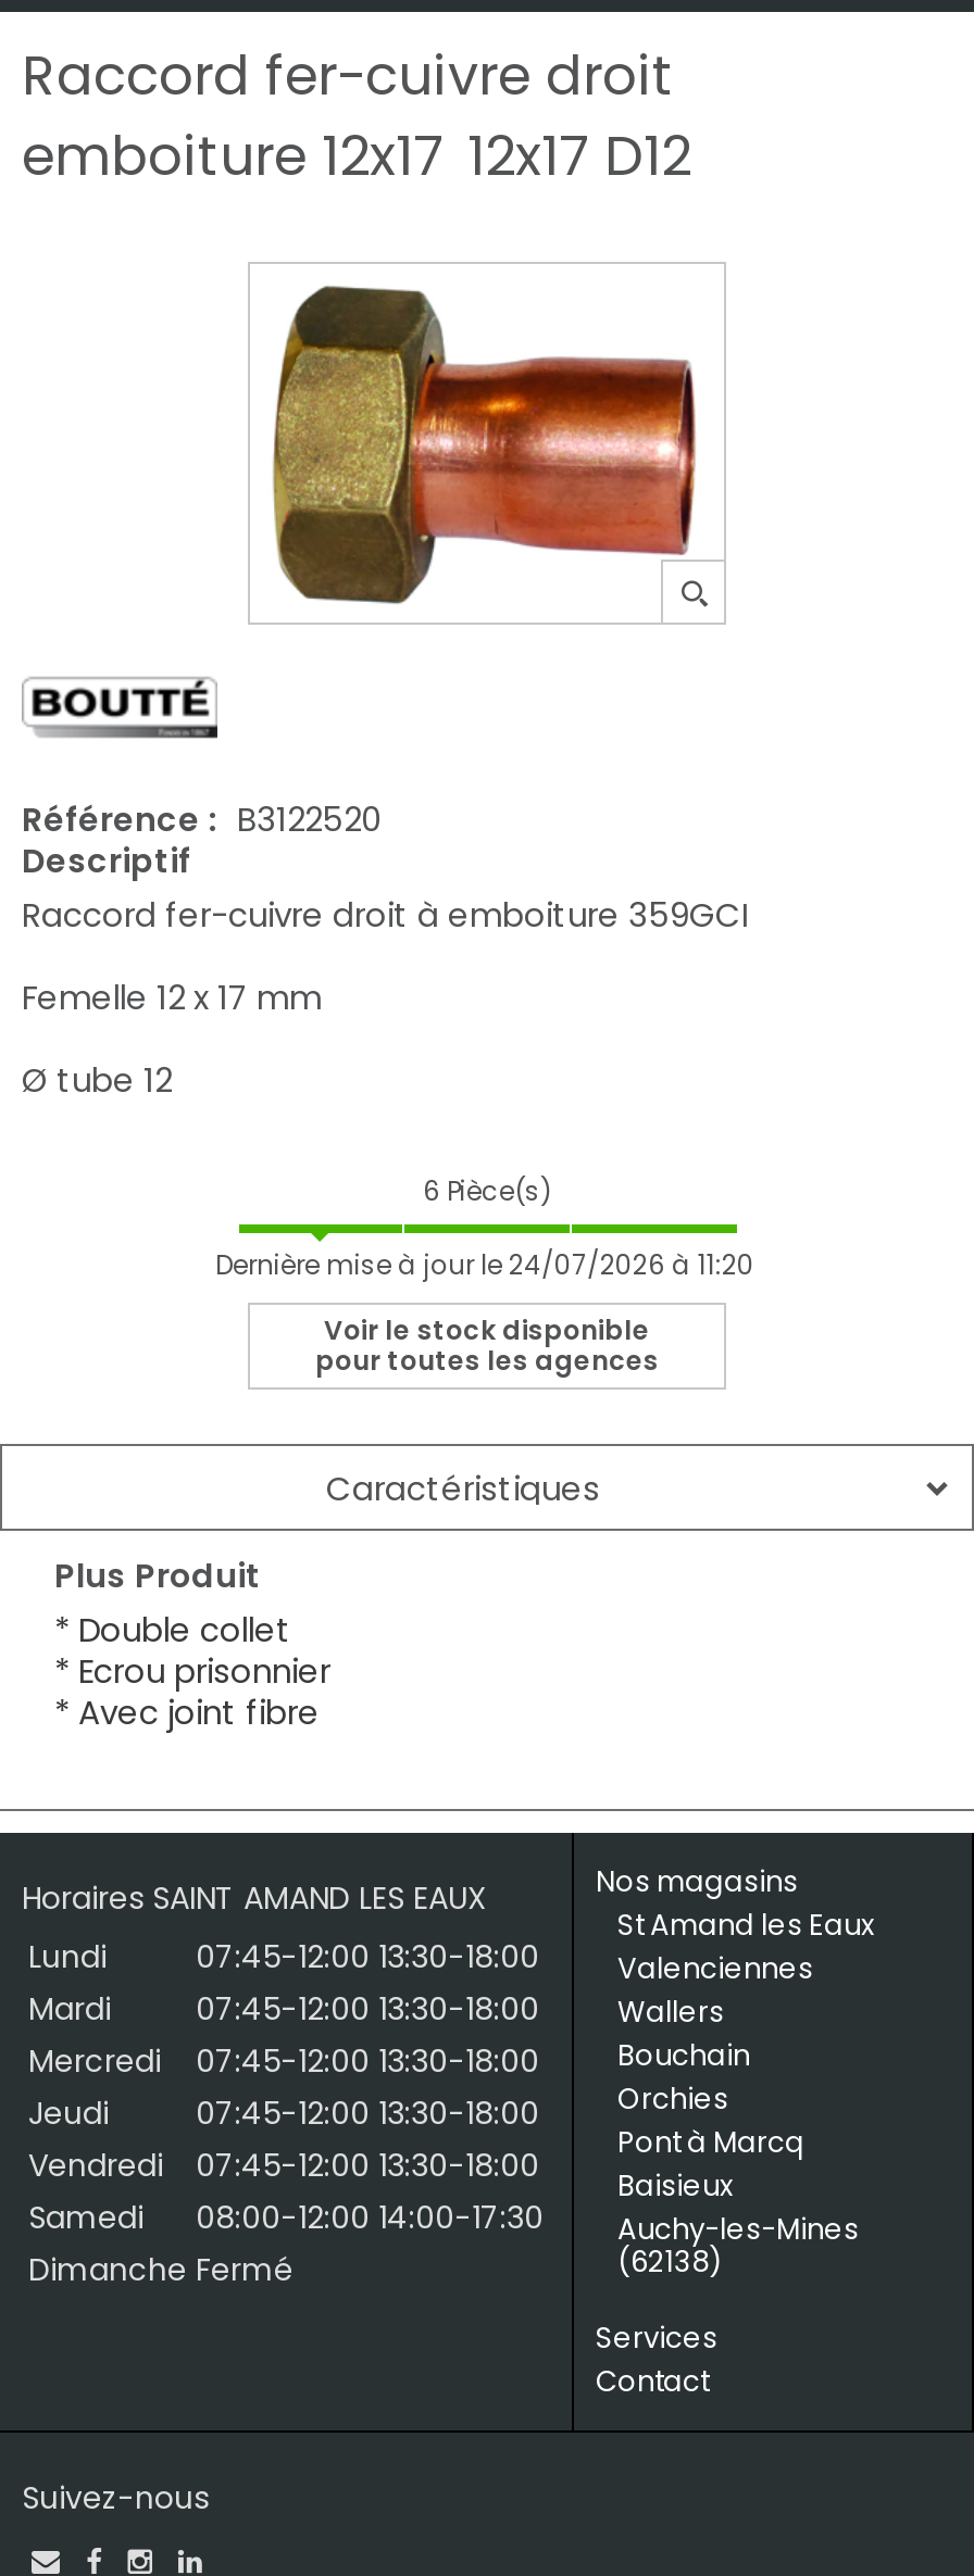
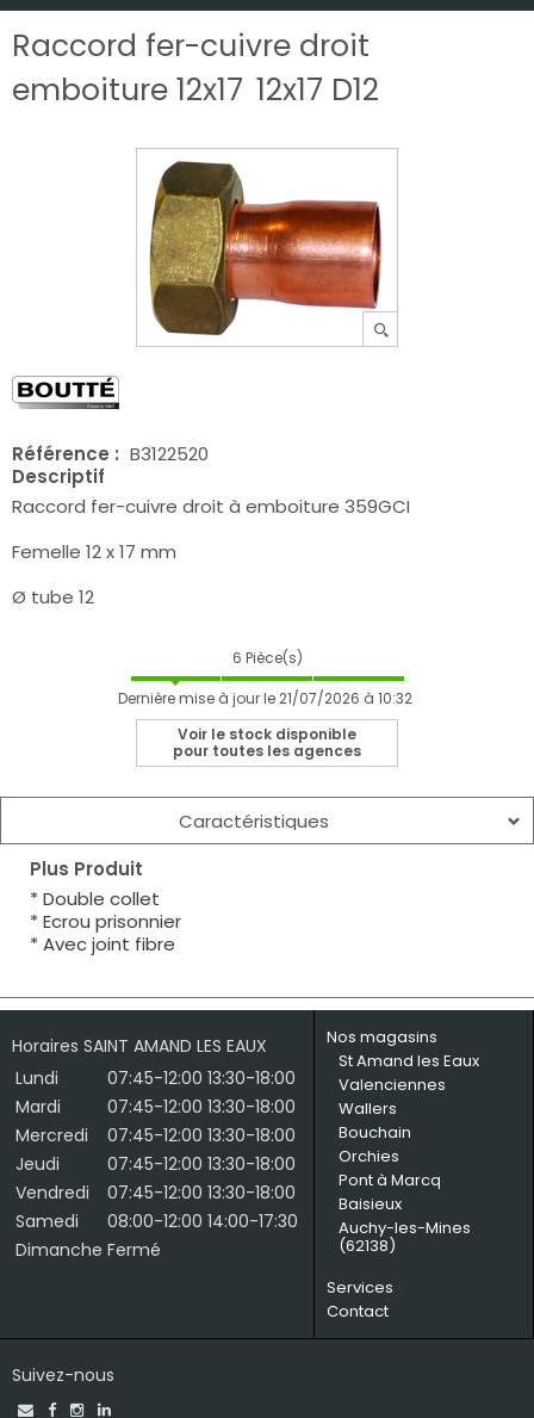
[215,1247,754,1284] Dernière mise à jour le 24/07/2026 à 11:20 -> [118,689,412,709] Dernière mise à jour le 21/07/2026 à 10:32

